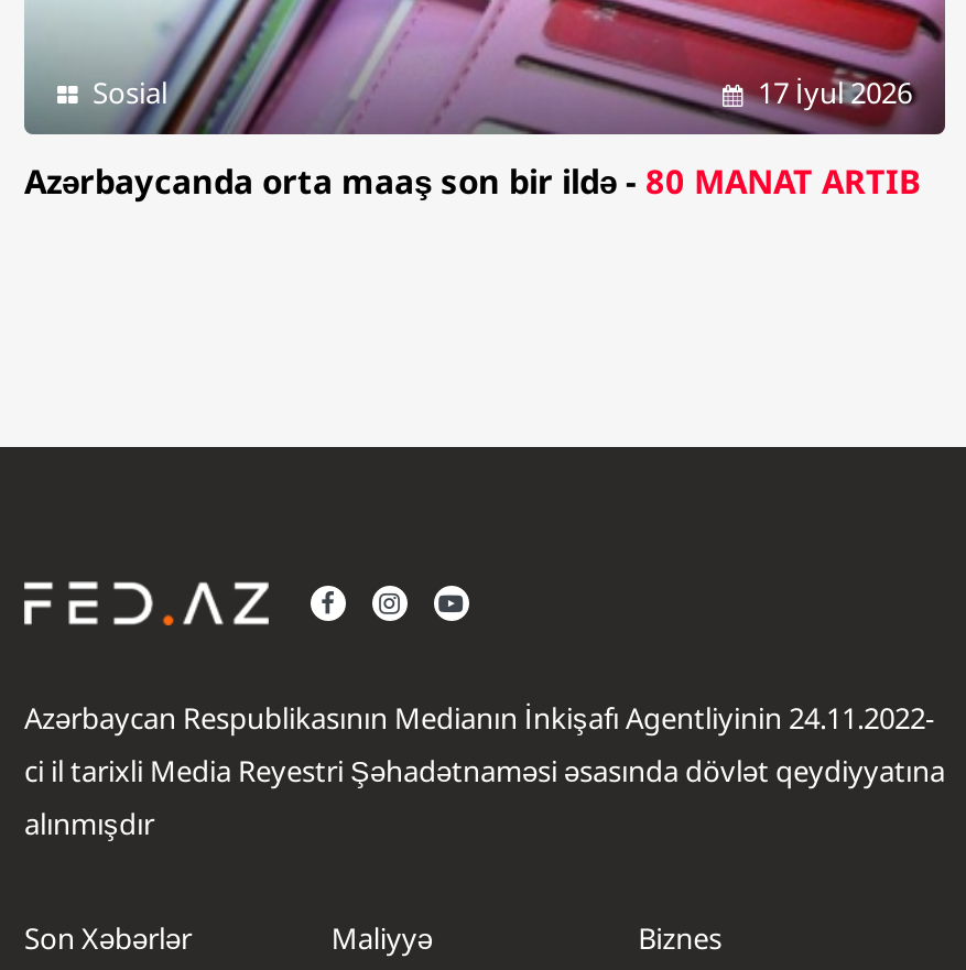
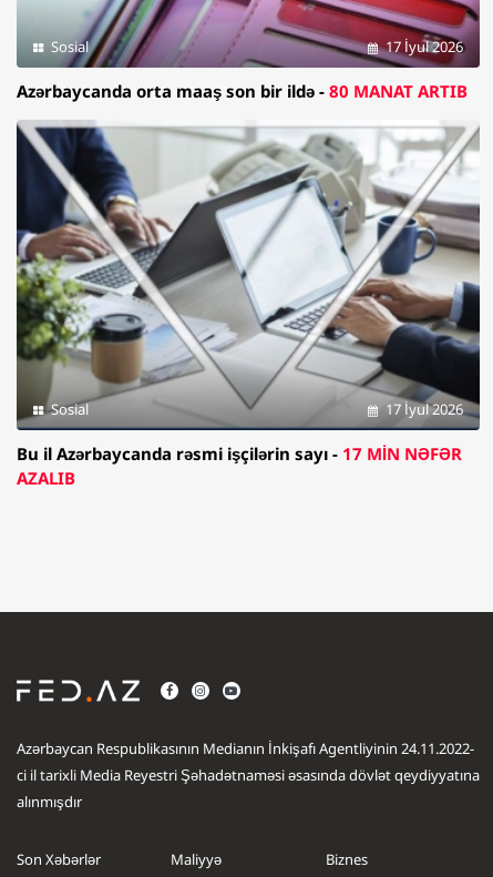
none -> [16,124,481,489] [image] | Sosial | 17 İyul 2026 | Bu il Azərbaycanda rəsmi işçilərin sayı - 17 MİN NƏFƏR | AZALIB

